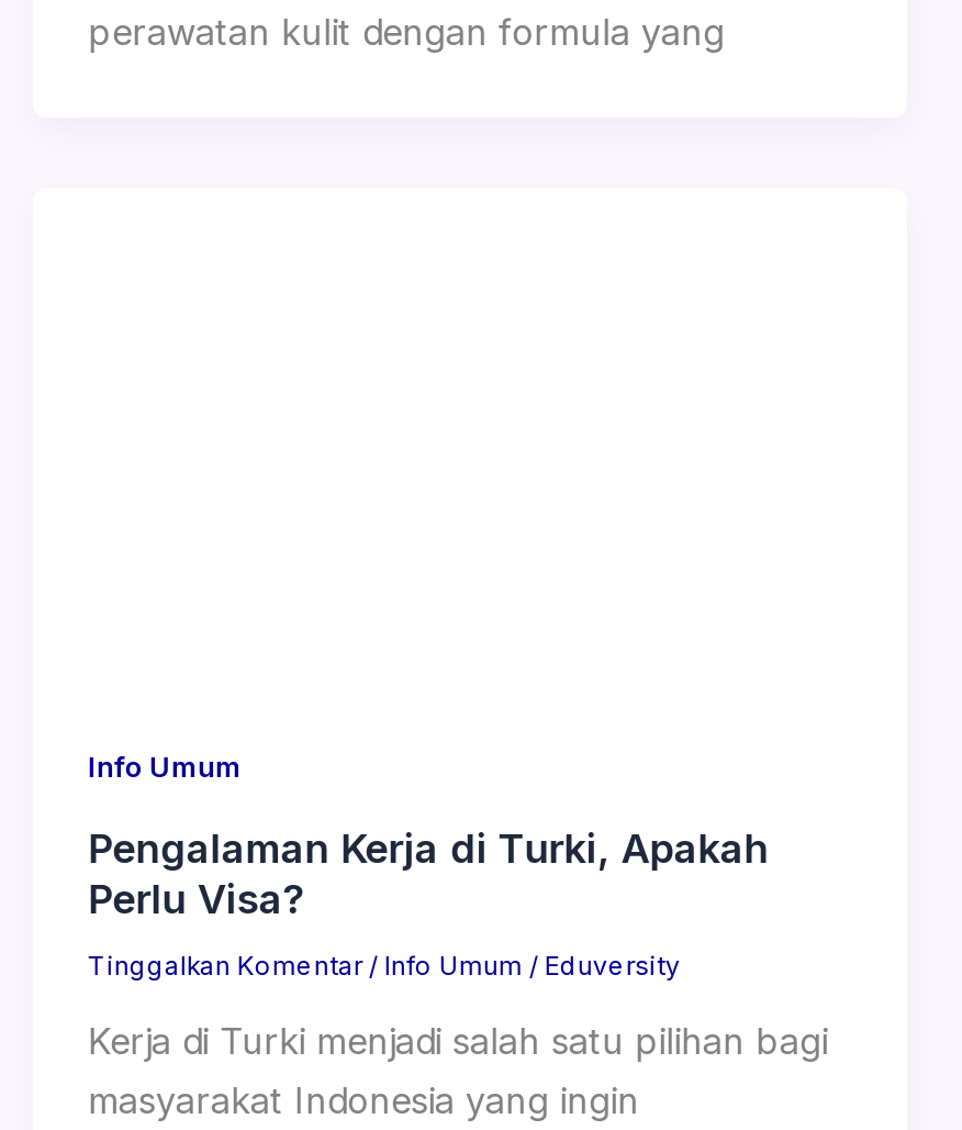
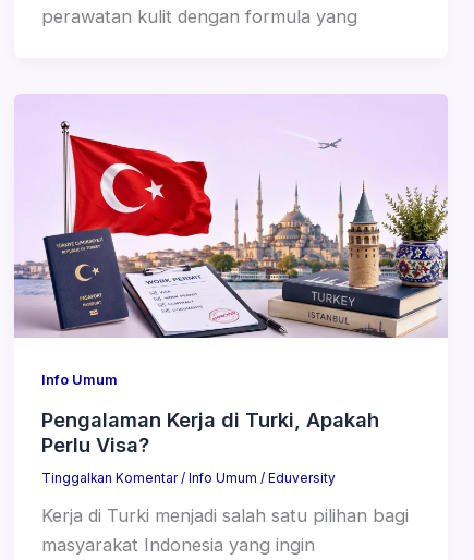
none -> [13,95,449,339] [image]

